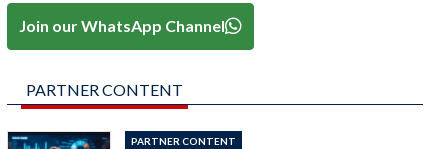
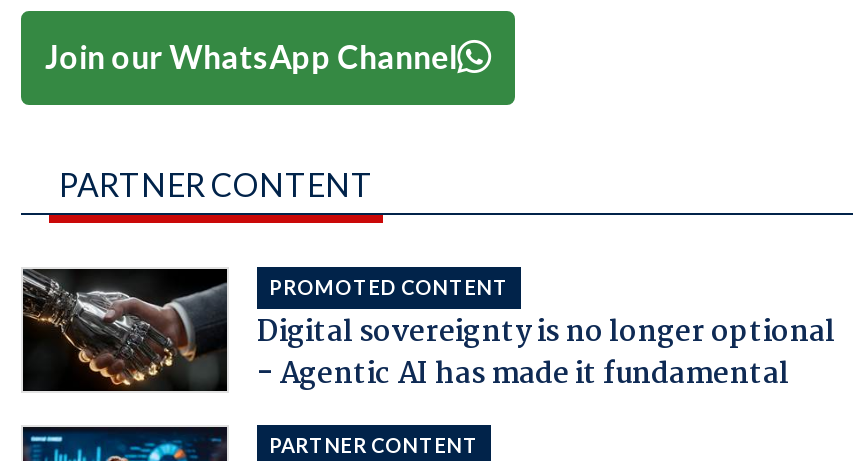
none -> [23,269,835,398] [image] | PROMOTED CONTENT | Digital sovereignty is no longer optional | - Agentic AI has made it fundamental

